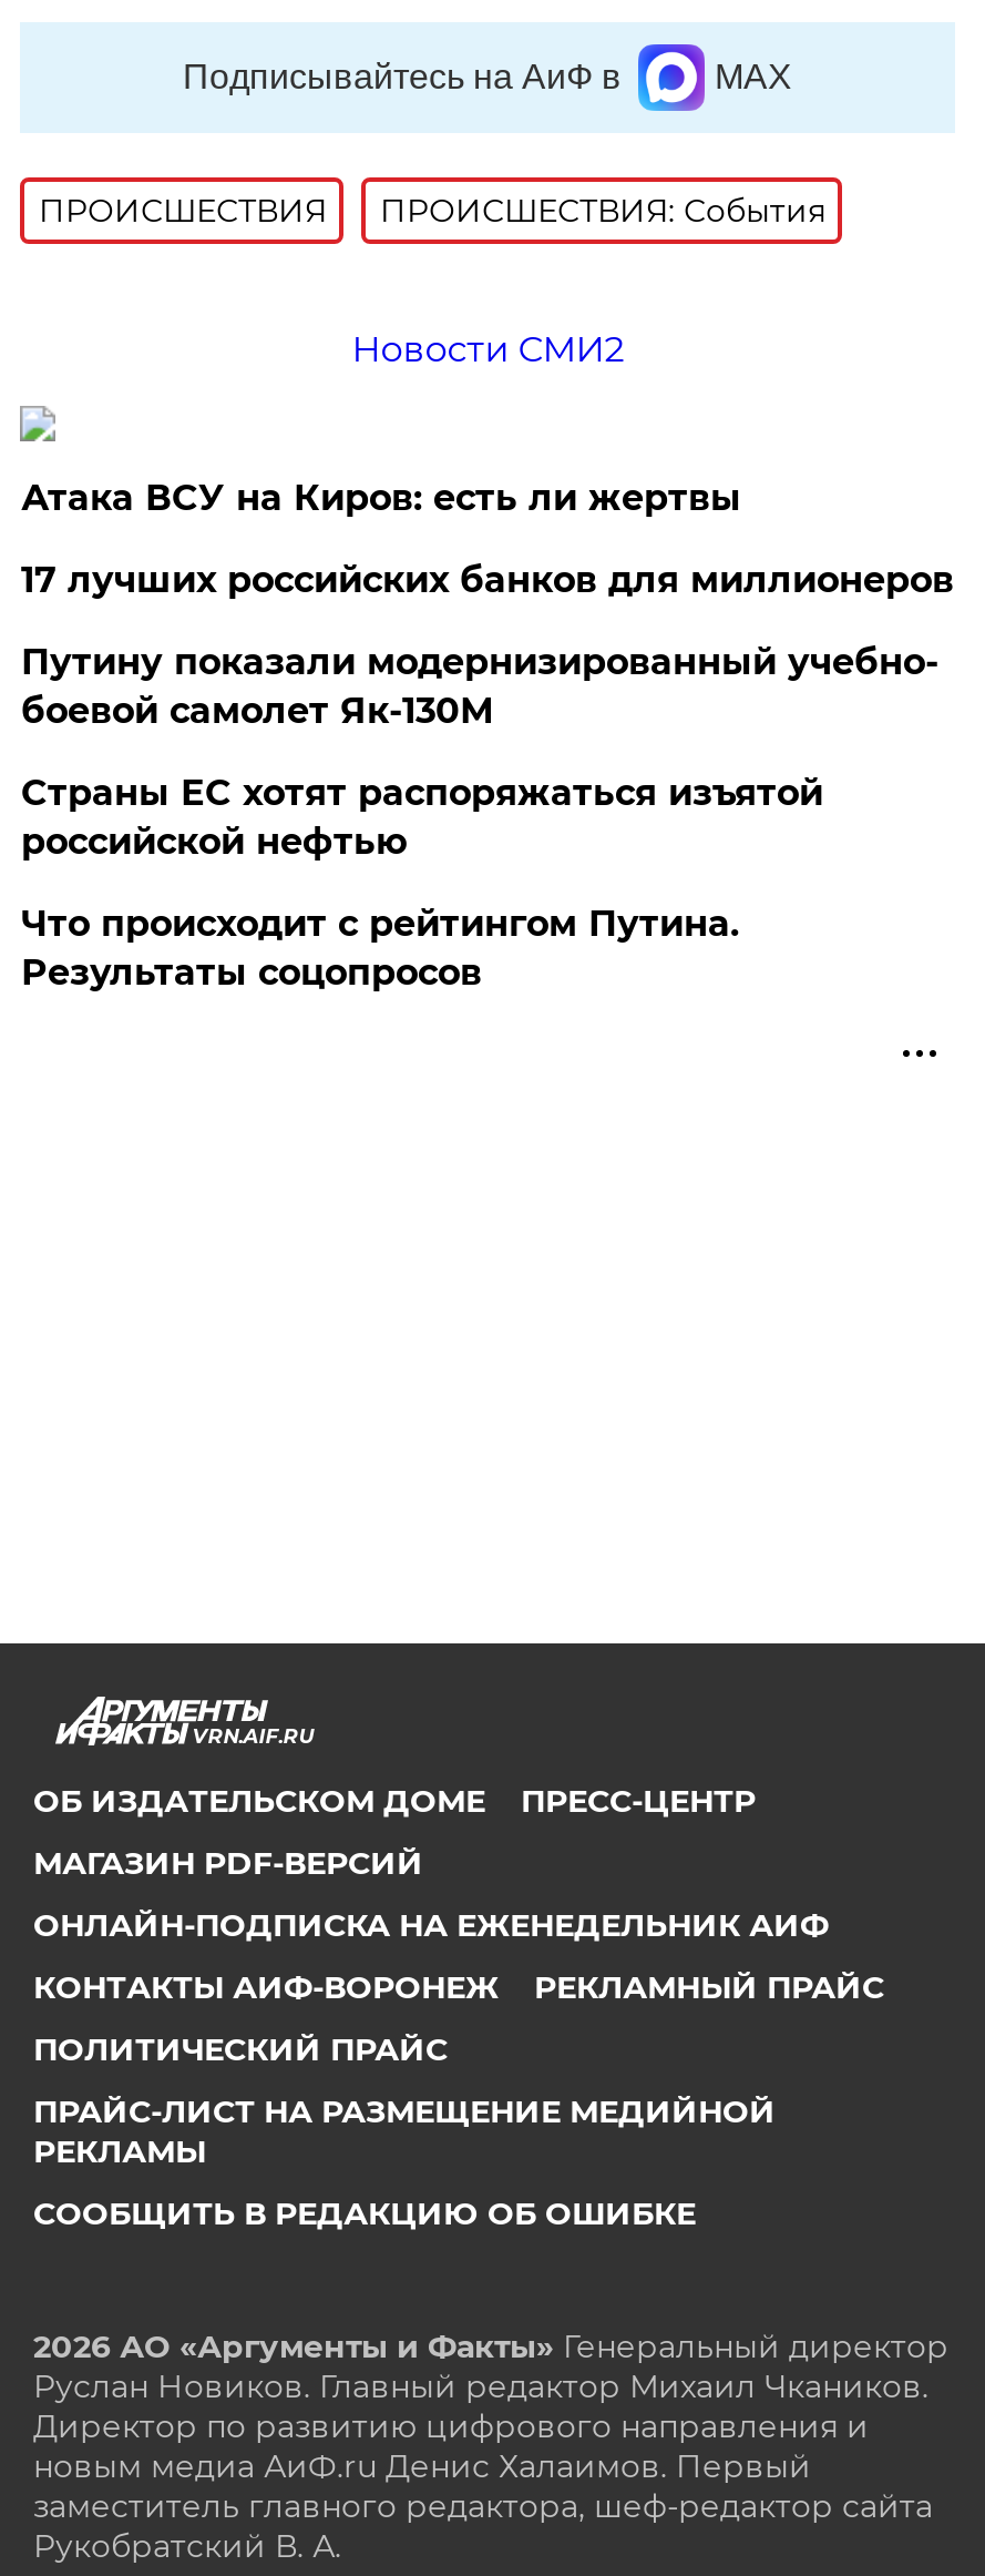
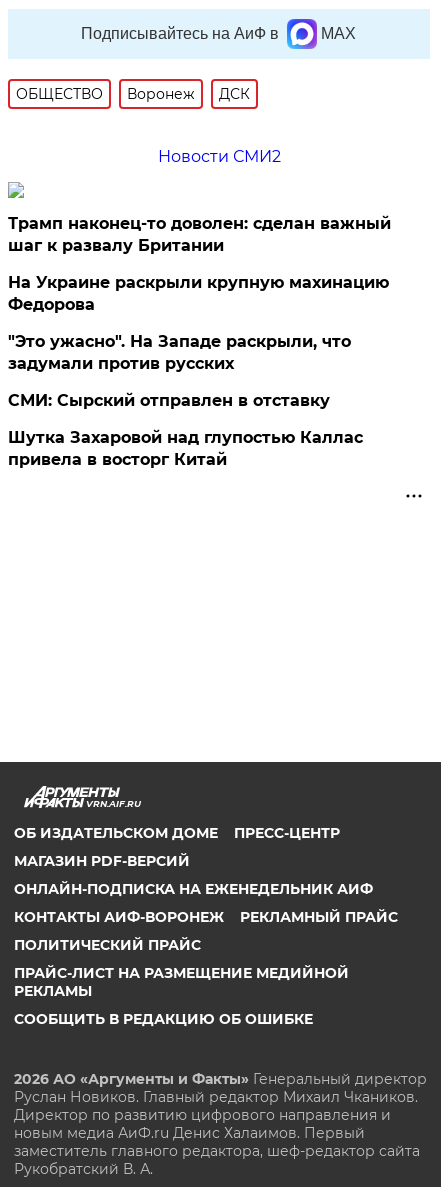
[39,191,825,231] ПРОИСШЕСТВИЯ | ПРОИСШЕСТВИЯ: События -> [16,85,250,103] ОБЩЕСТВО | Воронеж | ДСК
[21,477,741,519] Атака ВСУ на Киров: есть ли жертвы -> [8,214,391,255] Трамп наконец-то доволен: сделан важный | шаг к развалу Британии
[21,559,954,601] 17 лучших российских банков для миллионеров -> [8,273,389,314] На Украине раскрыли крупную махинацию | Федорова
[21,641,938,732] Путину показали модернизированный учебно- | боевой самолет Як-130М -> [8,332,351,373] "Это ужасно". На Западе раскрыли, что | задумали против русских
[21,772,823,863] Страны ЕС хотят распоряжаться изъятой | российской нефтью -> [8,391,330,410] СМИ: Сырский отправлен в отставку
[21,903,739,994] Что происходит с рейтингом Путина. | Результаты соцопросов -> [8,428,363,469] Шутка Захаровой над глупостью Каллас | привела в восторг Китай

